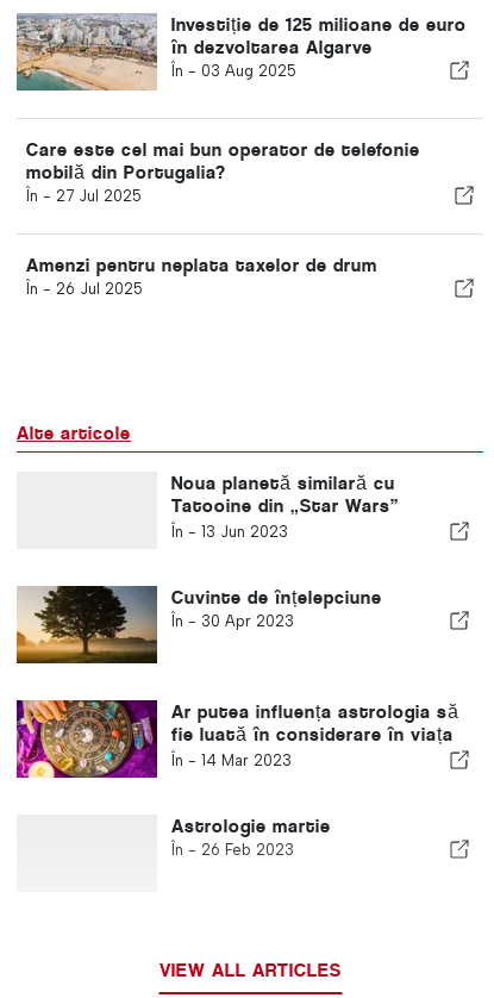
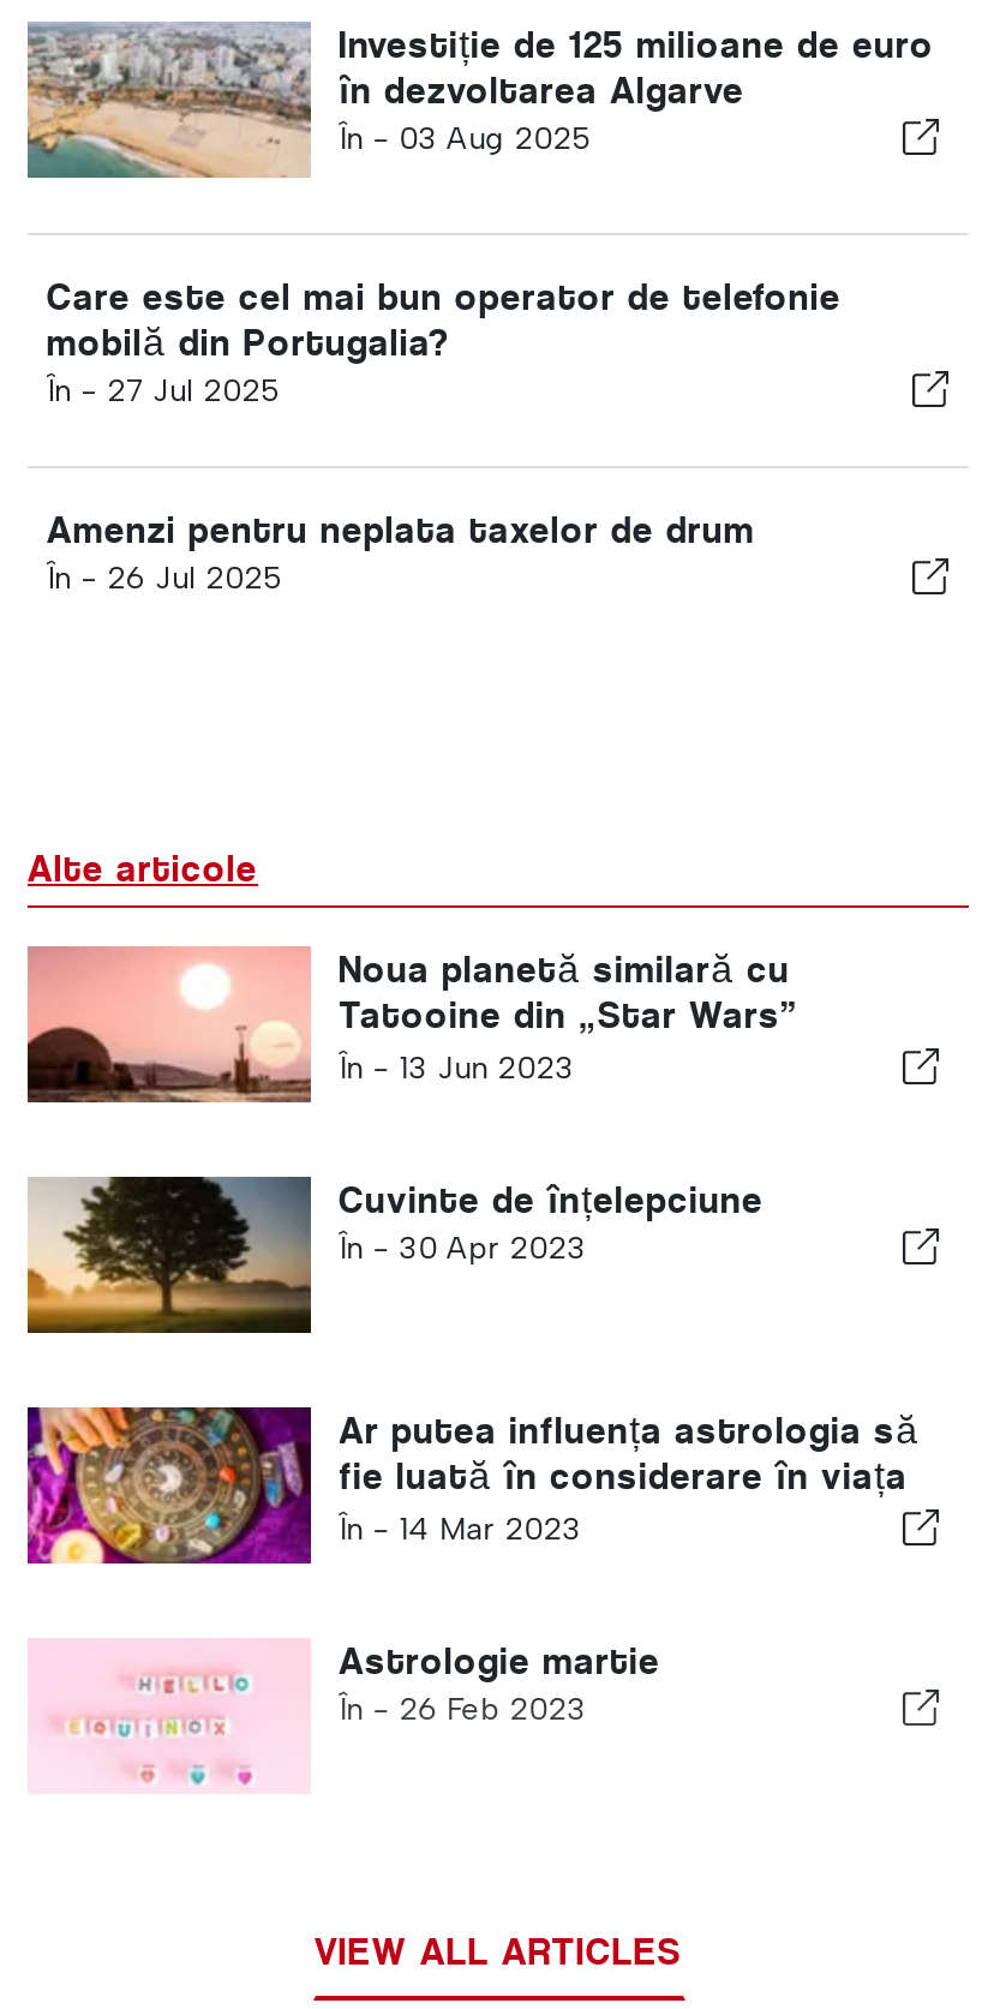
none -> [25,946,313,1105] [image]
none -> [42,1660,253,1787] [image]

